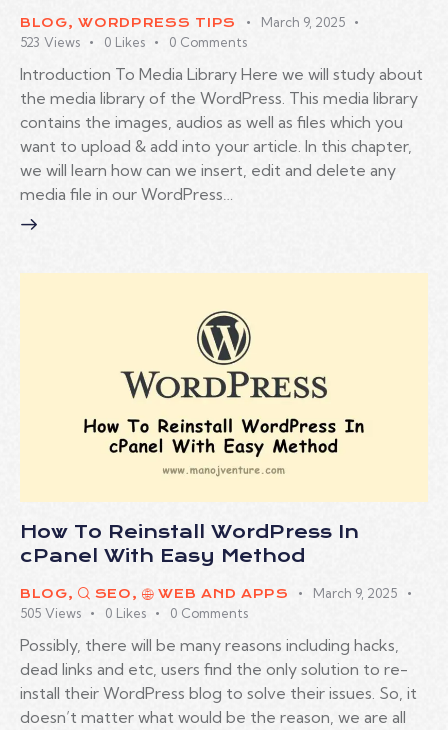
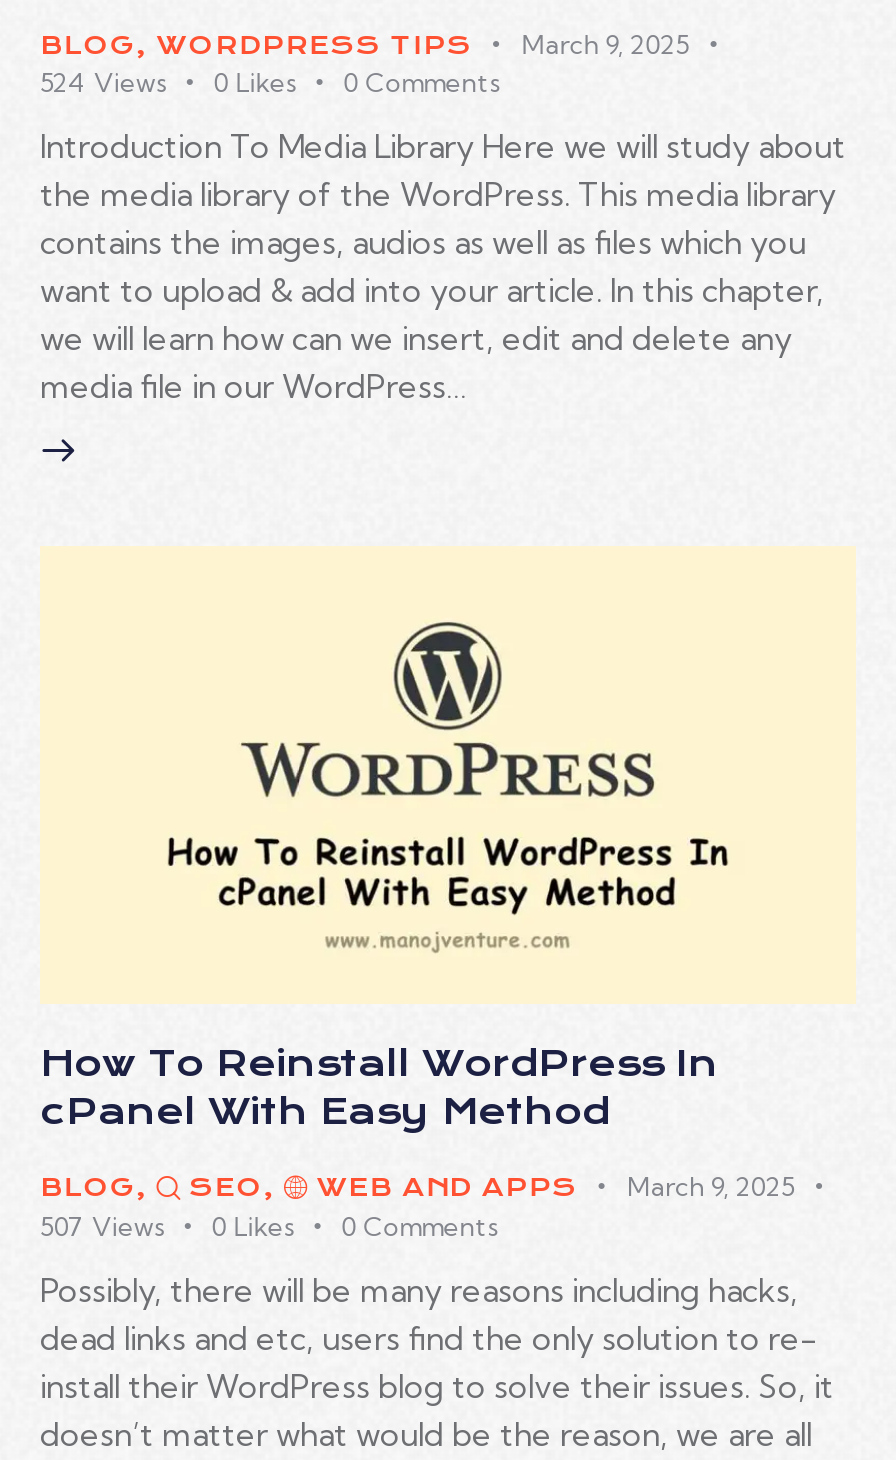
[20,34,247,50] 523 Views 0 Likes 0 Comments -> [40,66,499,98] 524 Views 0 Likes 0 Comments
[20,605,248,621] 505 Views 0 Likes 0 Comments -> [40,1210,497,1242] 507 Views 0 Likes 0 Comments

